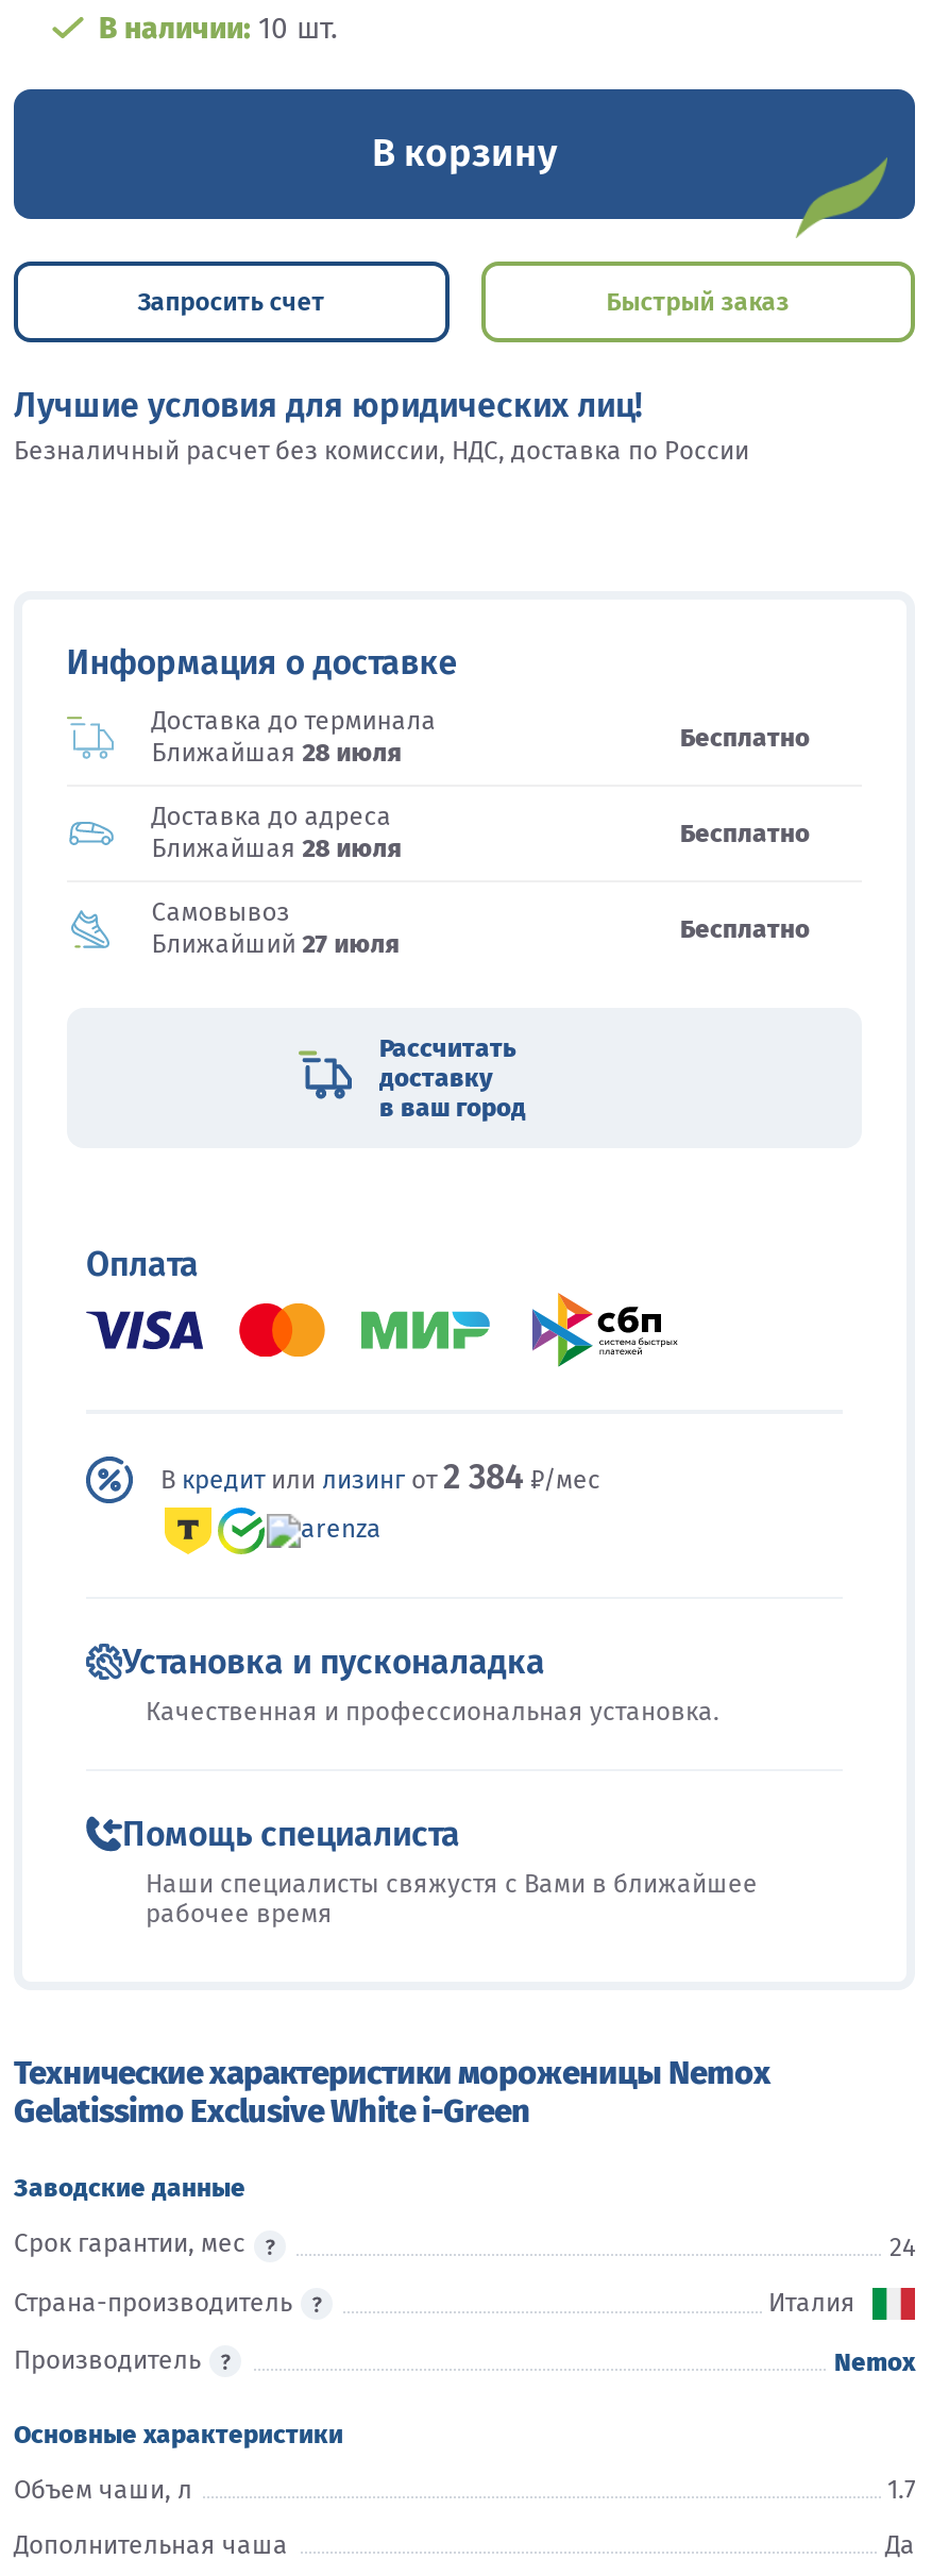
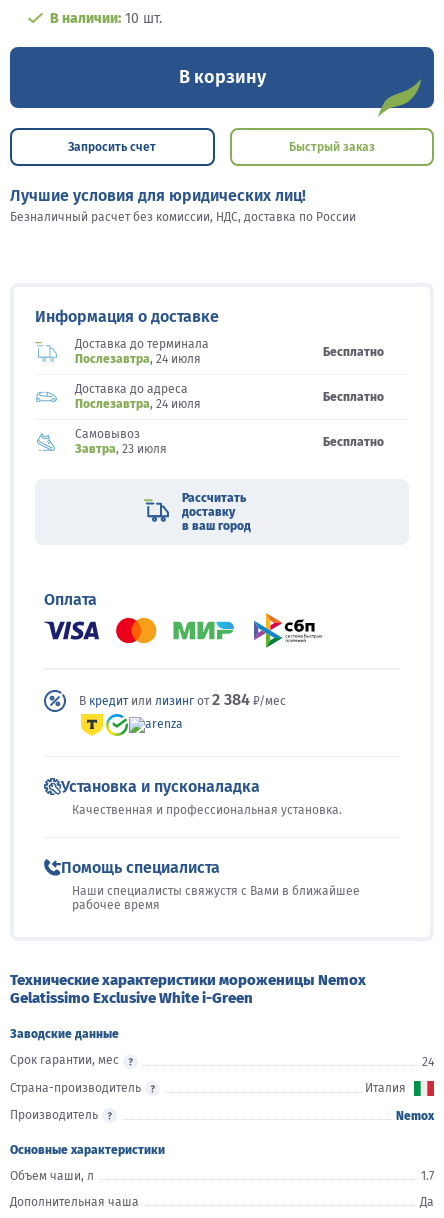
[152,738,402,768] Ближайшая 28 июля -> [75,352,201,366] Послезавтра, 24 июля
[152,834,402,863] Ближайшая 28 июля -> [75,397,201,411] Послезавтра, 24 июля
[152,929,400,959] Ближайший 27 июля -> [75,442,167,456] Завтра, 23 июля

